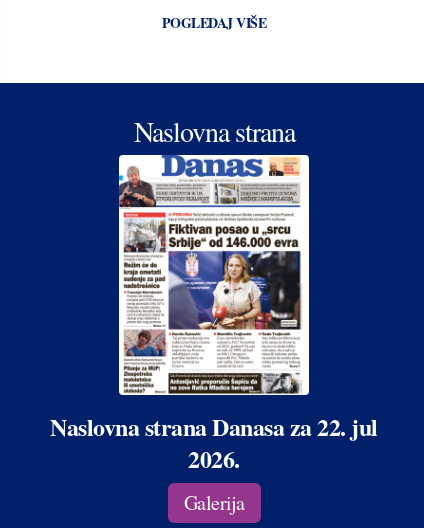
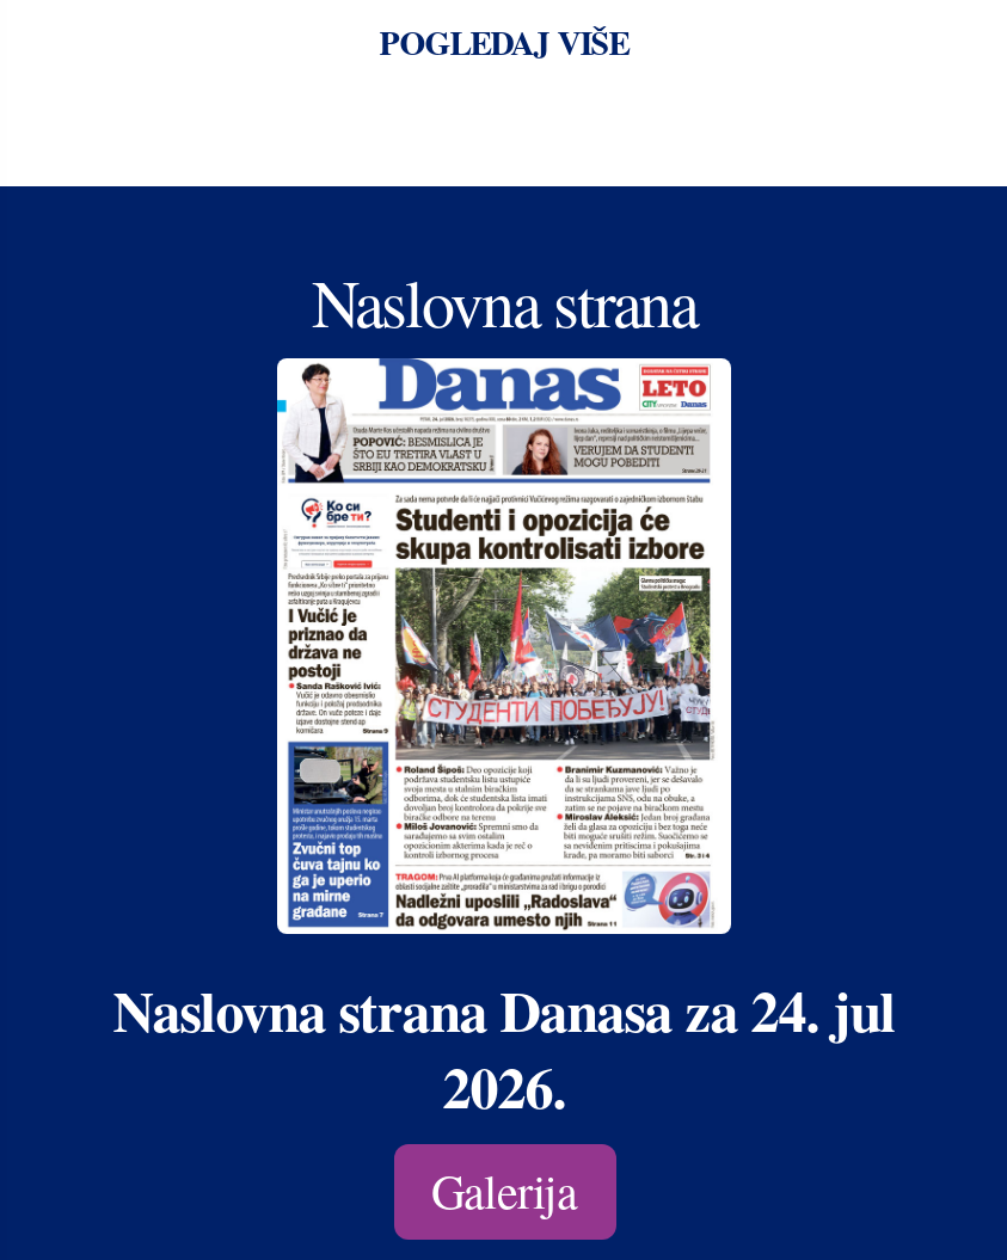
[50,156,378,444] [image] | Naslovna strana Danasa za 22. jul -> [113,363,895,1051] [image] | Naslovna strana Danasa za 24. jul

